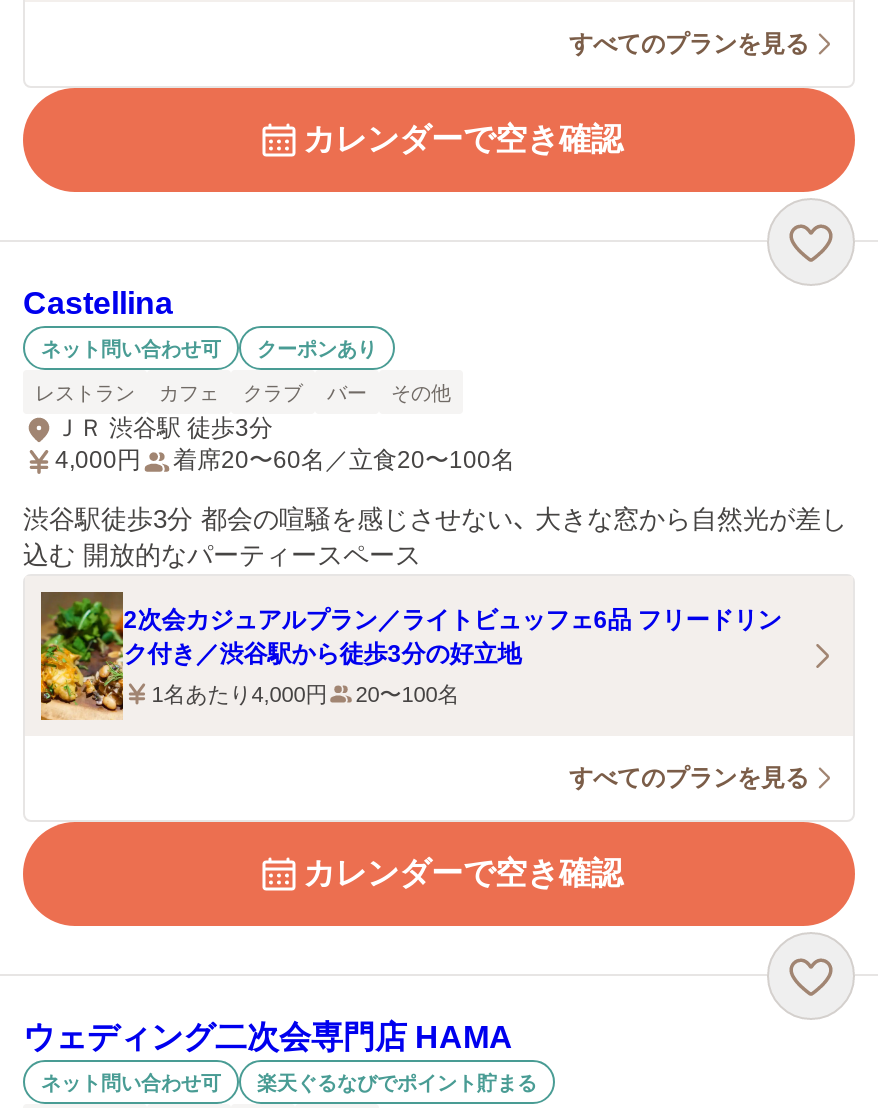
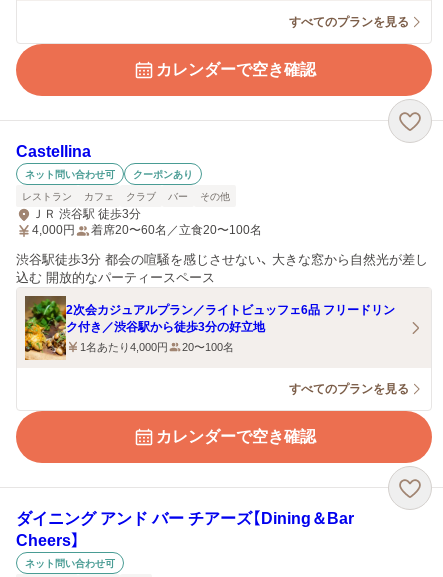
[23,1020,513,1054] ウェディング二次会専門店 HAMA -> [16,510,354,549] ダイニング アンド バー チアーズ【Dining＆Bar | Cheers】
[257,1071,537,1093] 楽天ぐるなびでポイント貯まる -> none

